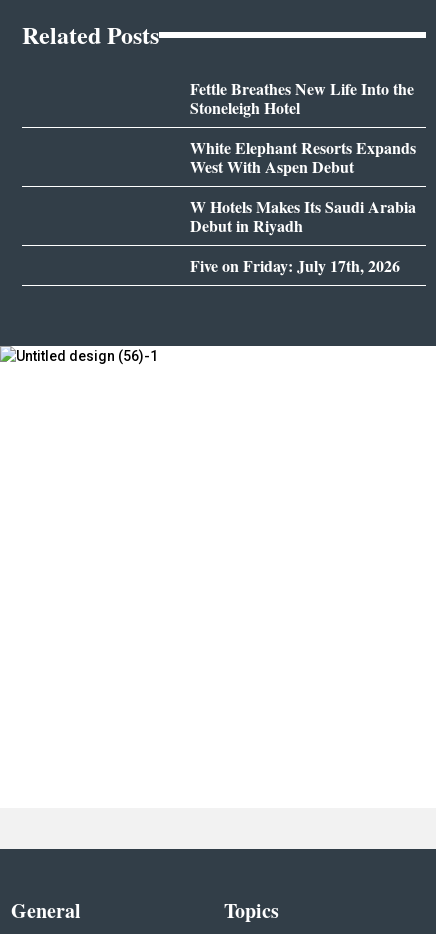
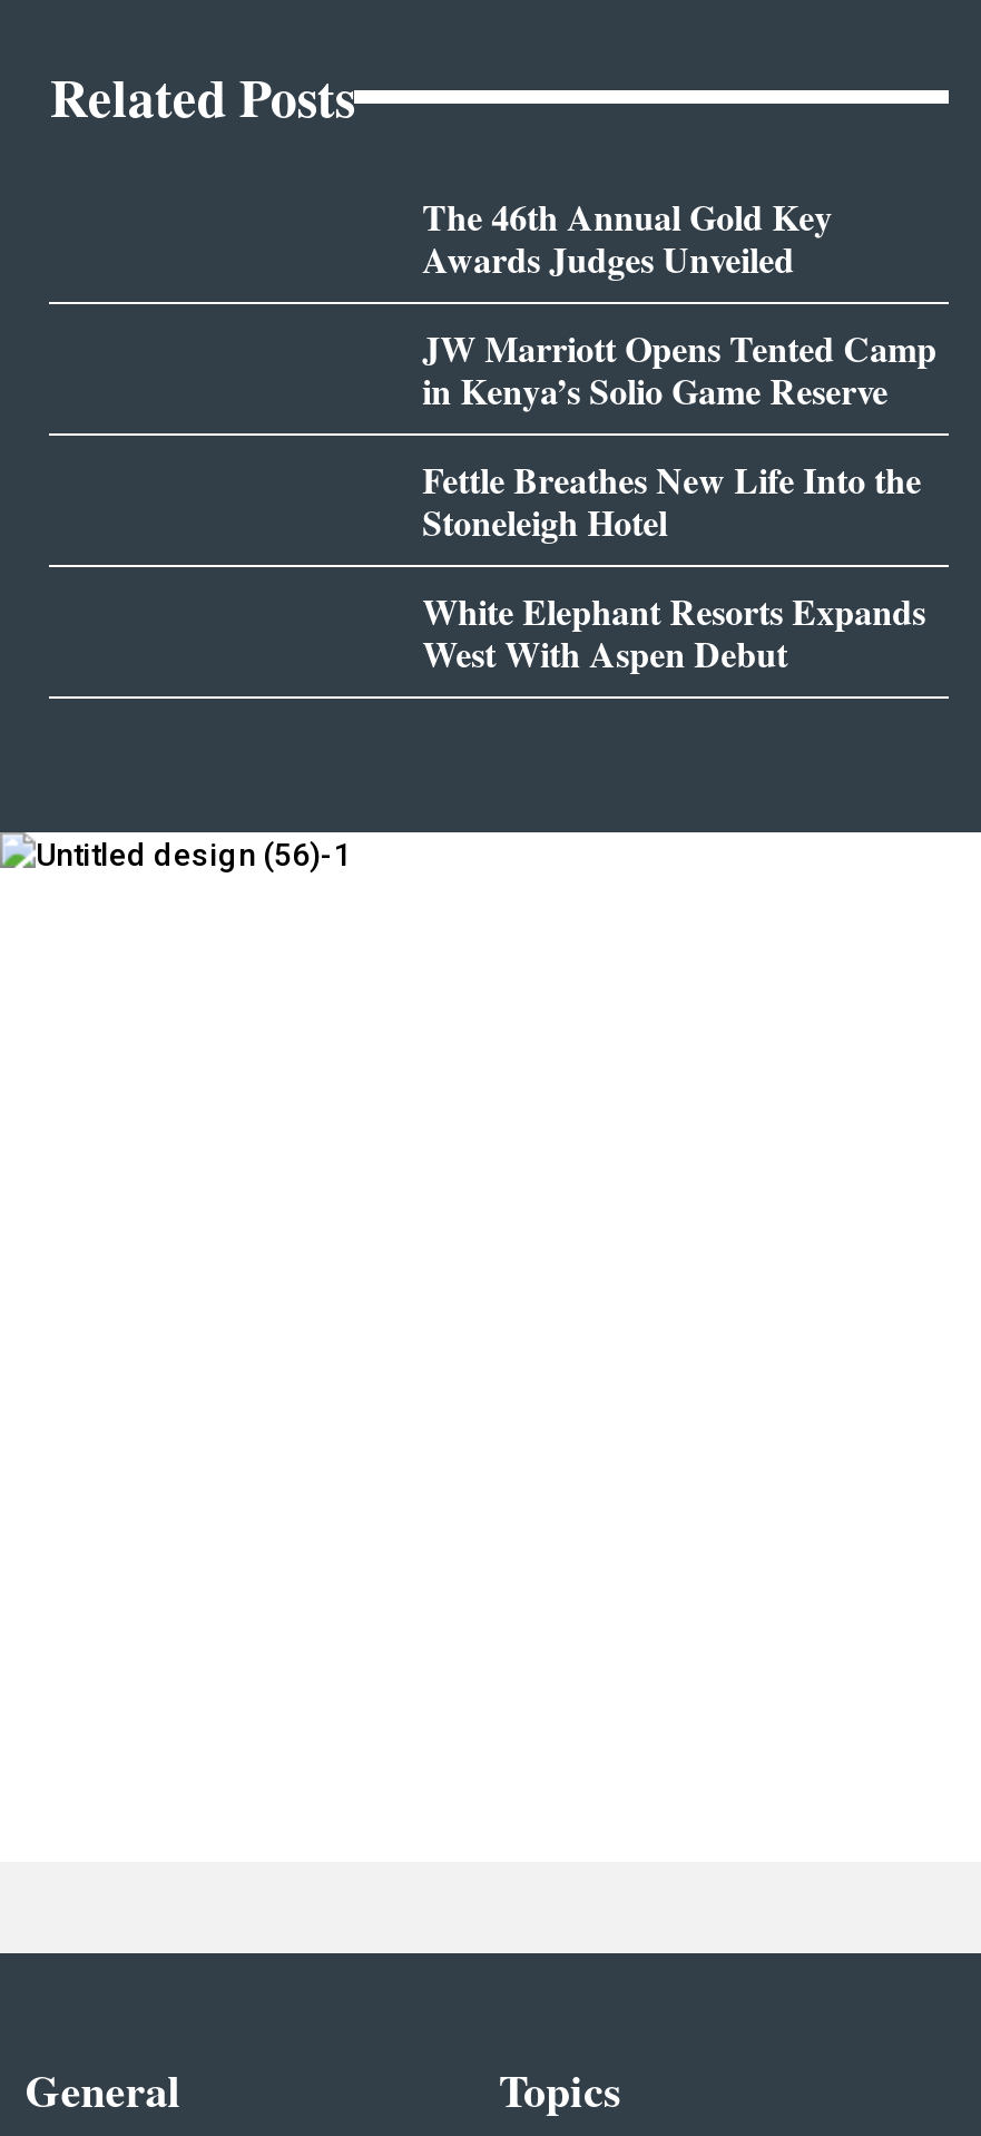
none -> [422,190,937,415] The 46th Annual Gold Key | Awards Judges Unveiled | JW Marriott Opens Tented Camp | in Kenya’s Solio Game Reserve
moved [190,77,416,178] -> [422,453,926,678]: Fettle Breathes New Life Into the | Stoneleigh Hotel | White Elephant Resorts Expands | West With Aspen Debut
[190,195,416,277] W Hotels Makes Its Saudi Arabia | Debut in Riyadh | Five on Friday: July 17th, 2026 -> none

